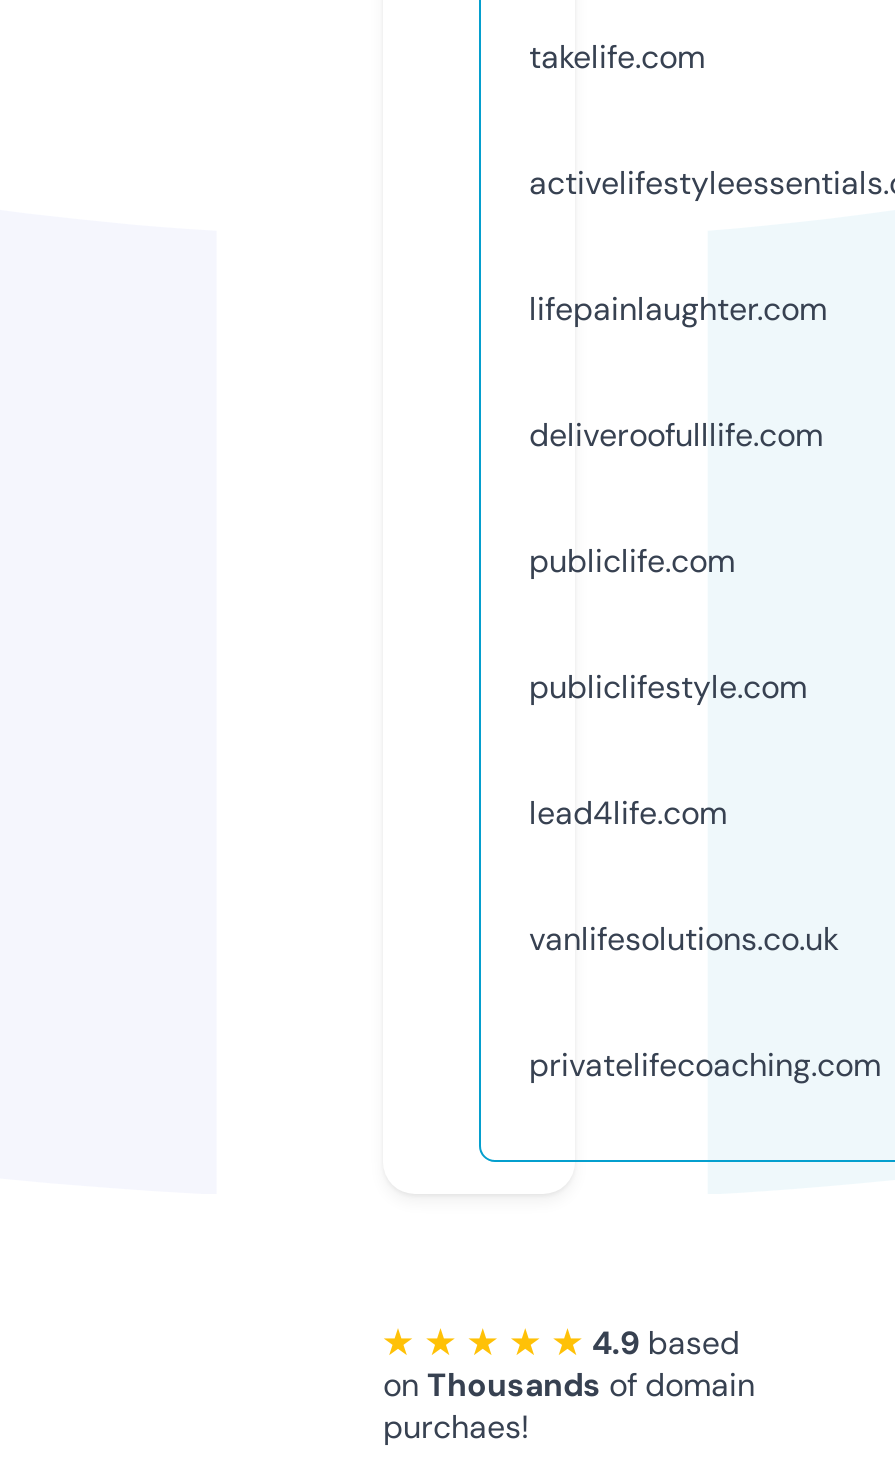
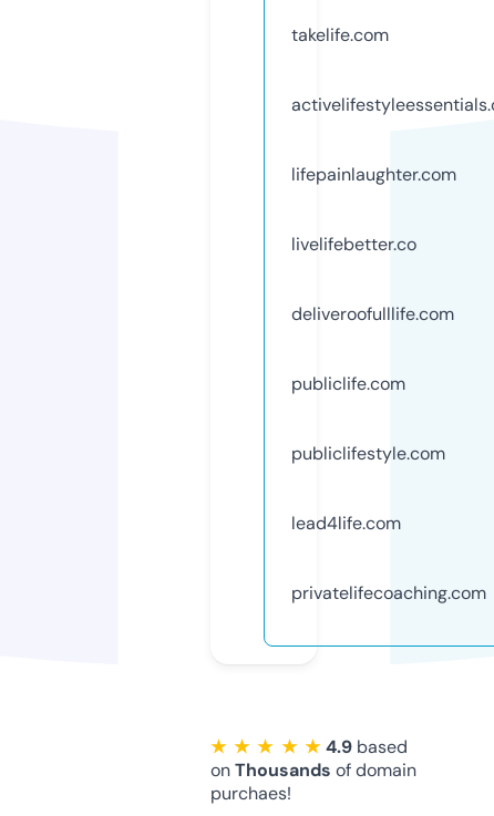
none -> [291,232,416,256] livelifebetter.co
moved [529,414,823,834] -> [291,302,454,535]: deliveroofulllife.com | publiclife.com | publiclifestyle.com | lead4life.com
[529,918,839,960] vanlifesolutions.co.uk -> none

